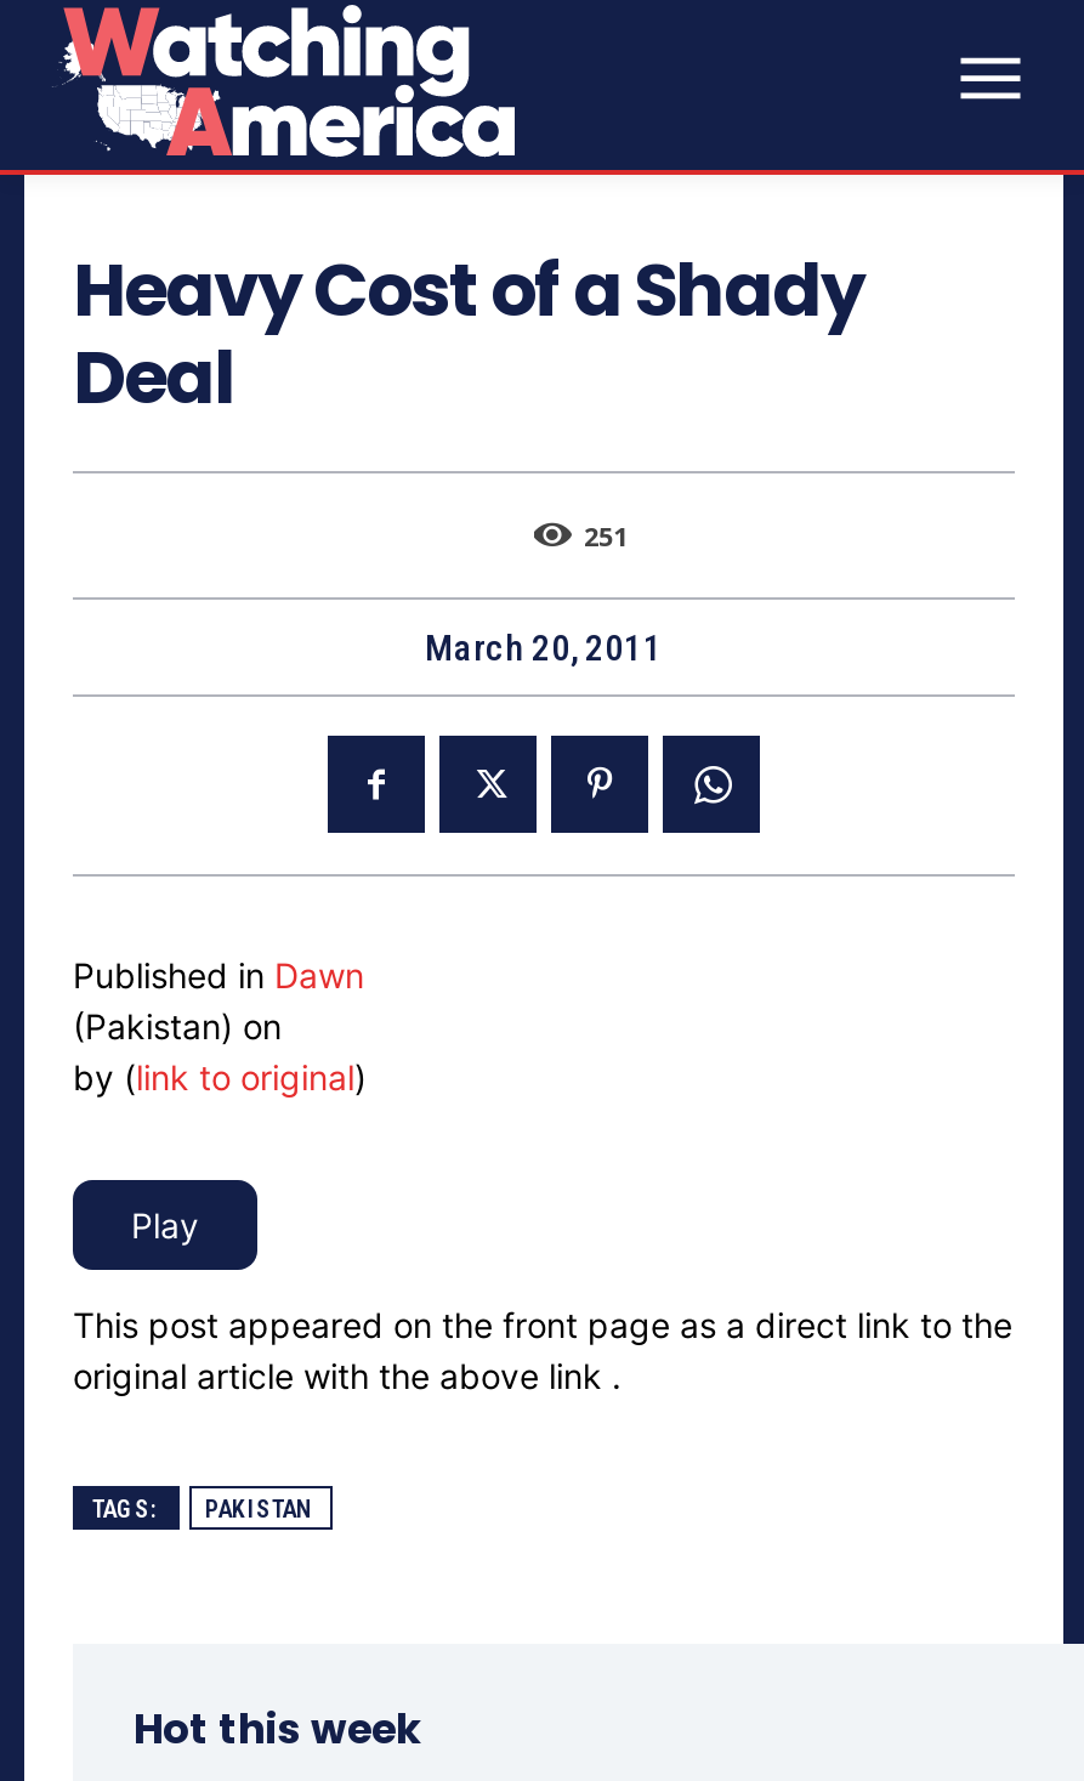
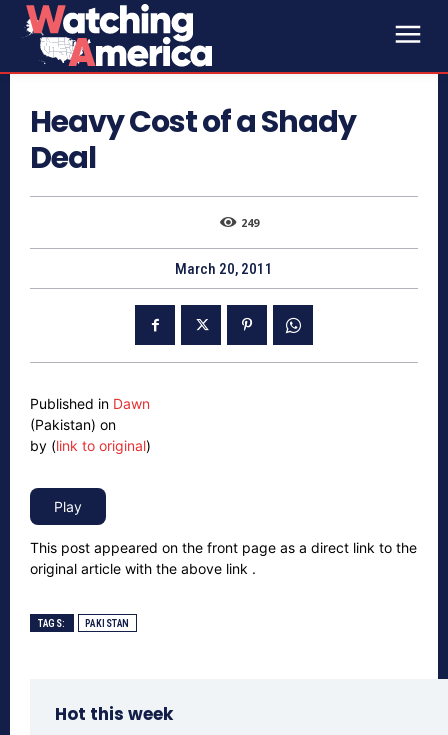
[584,517,628,553] 251 -> [240,215,258,230] 249

